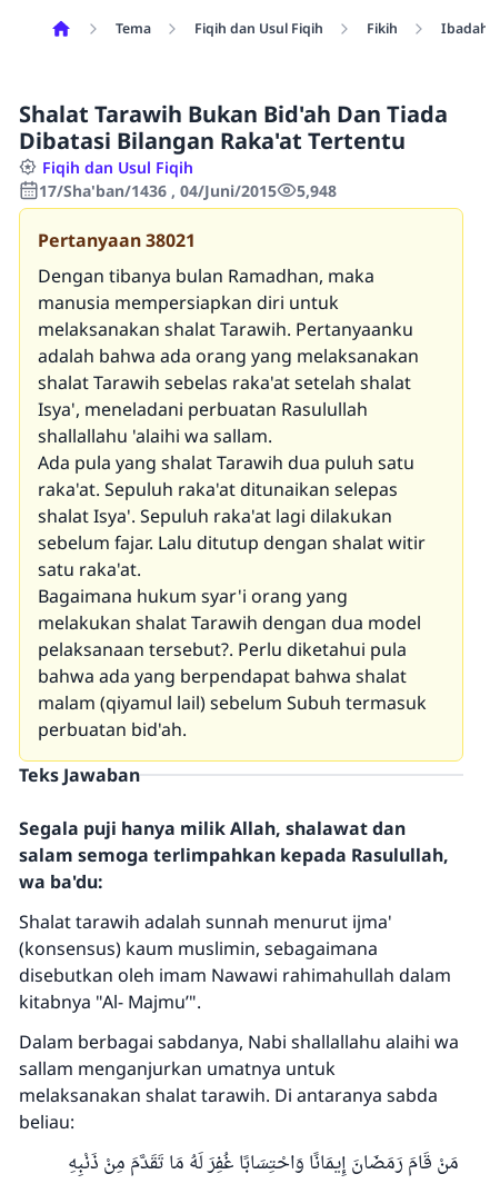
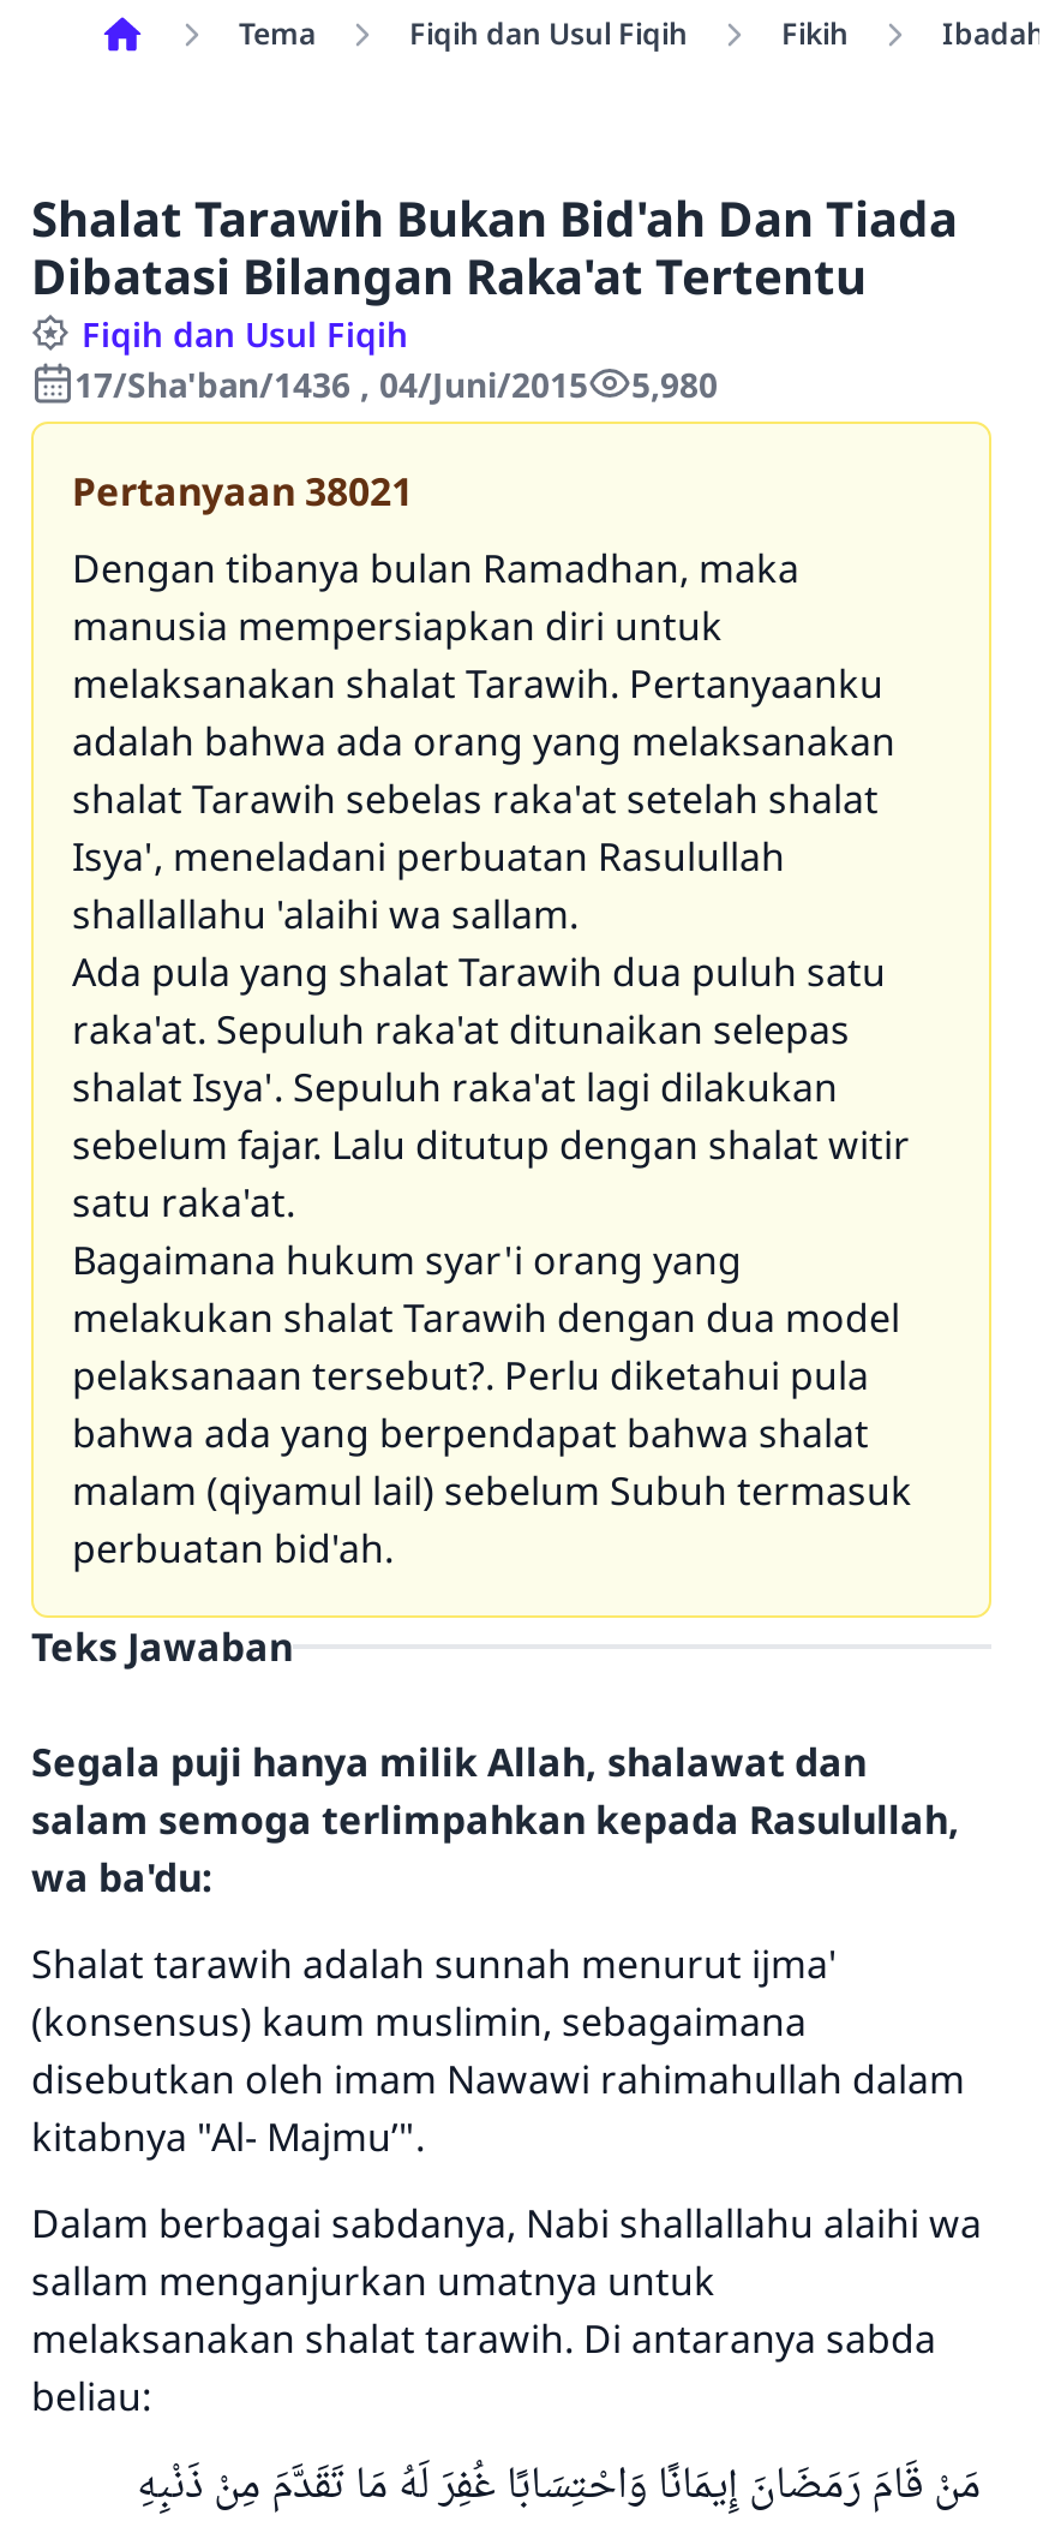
[39,180,337,201] 17/Sha'ban/1436 , 04/Juni/2015 5,948 -> [74,362,718,407] 17/Sha'ban/1436 , 04/Juni/2015 5,980

